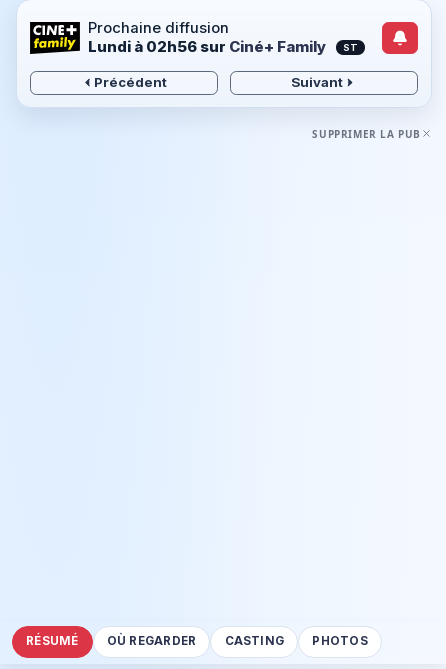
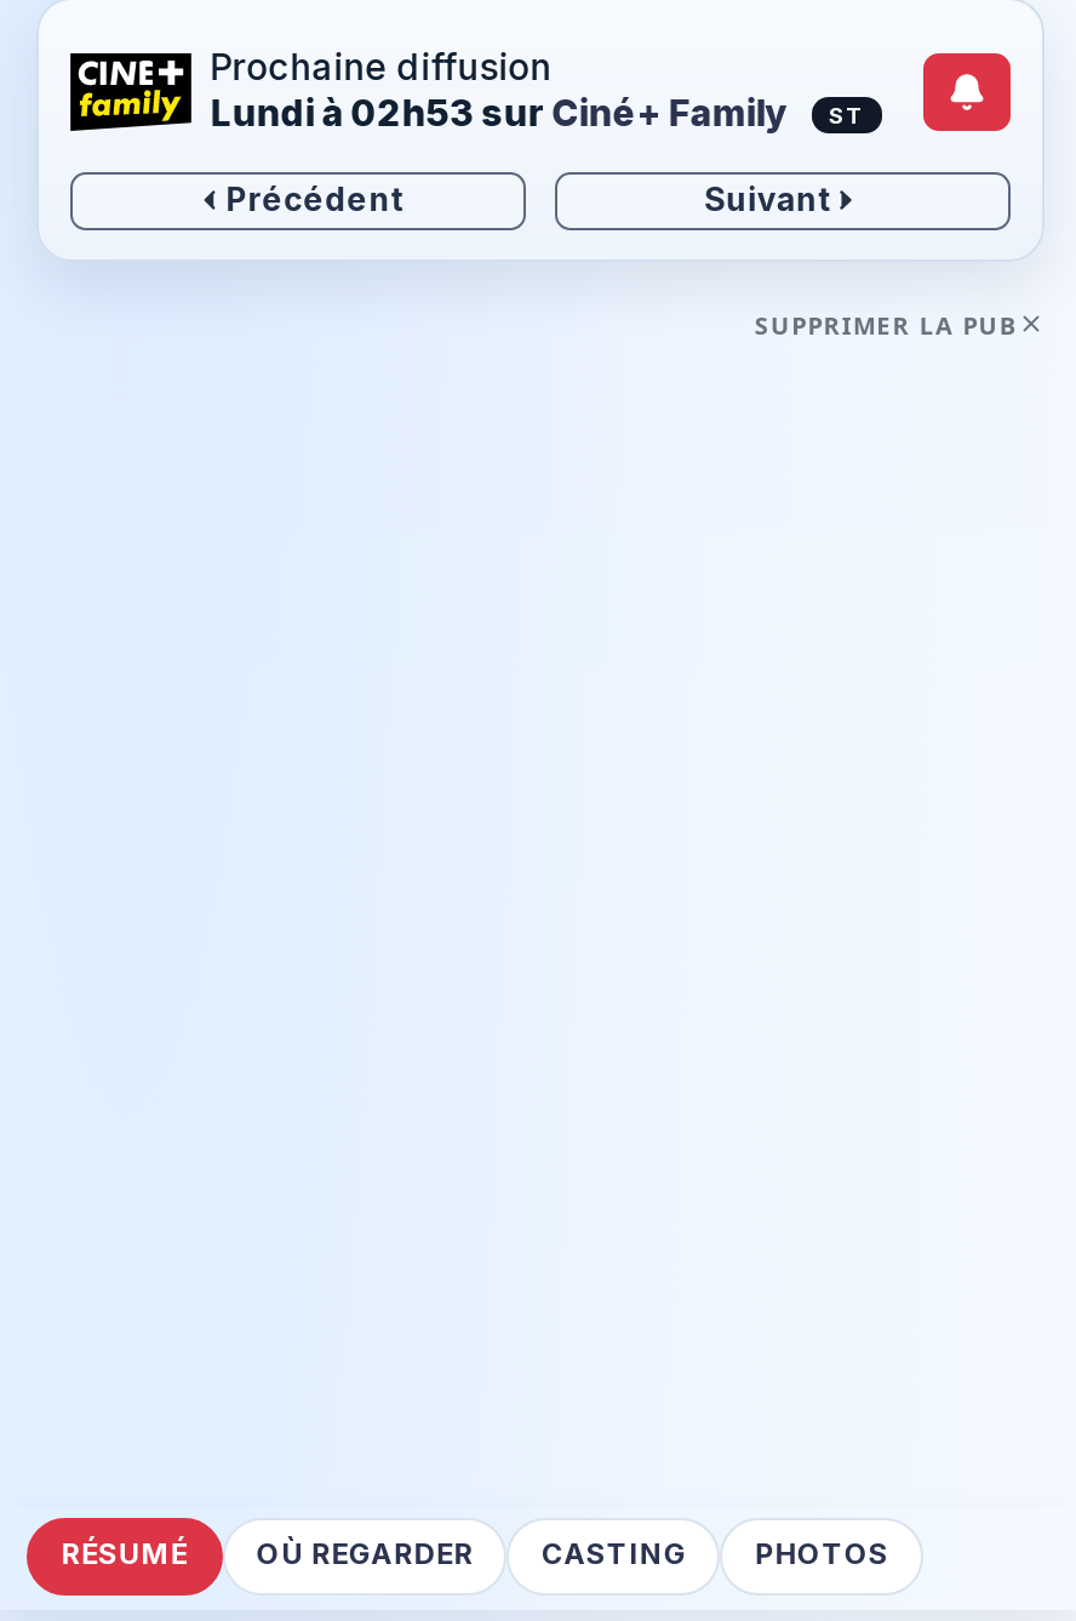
[88,38,326,56] Lundi à 02h56 sur Ciné+ Family -> [210,91,787,135] Lundi à 02h53 sur Ciné+ Family

